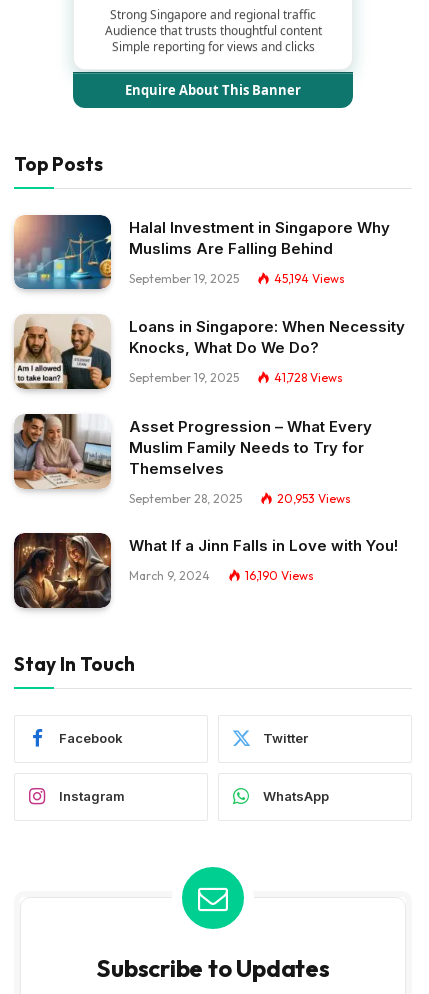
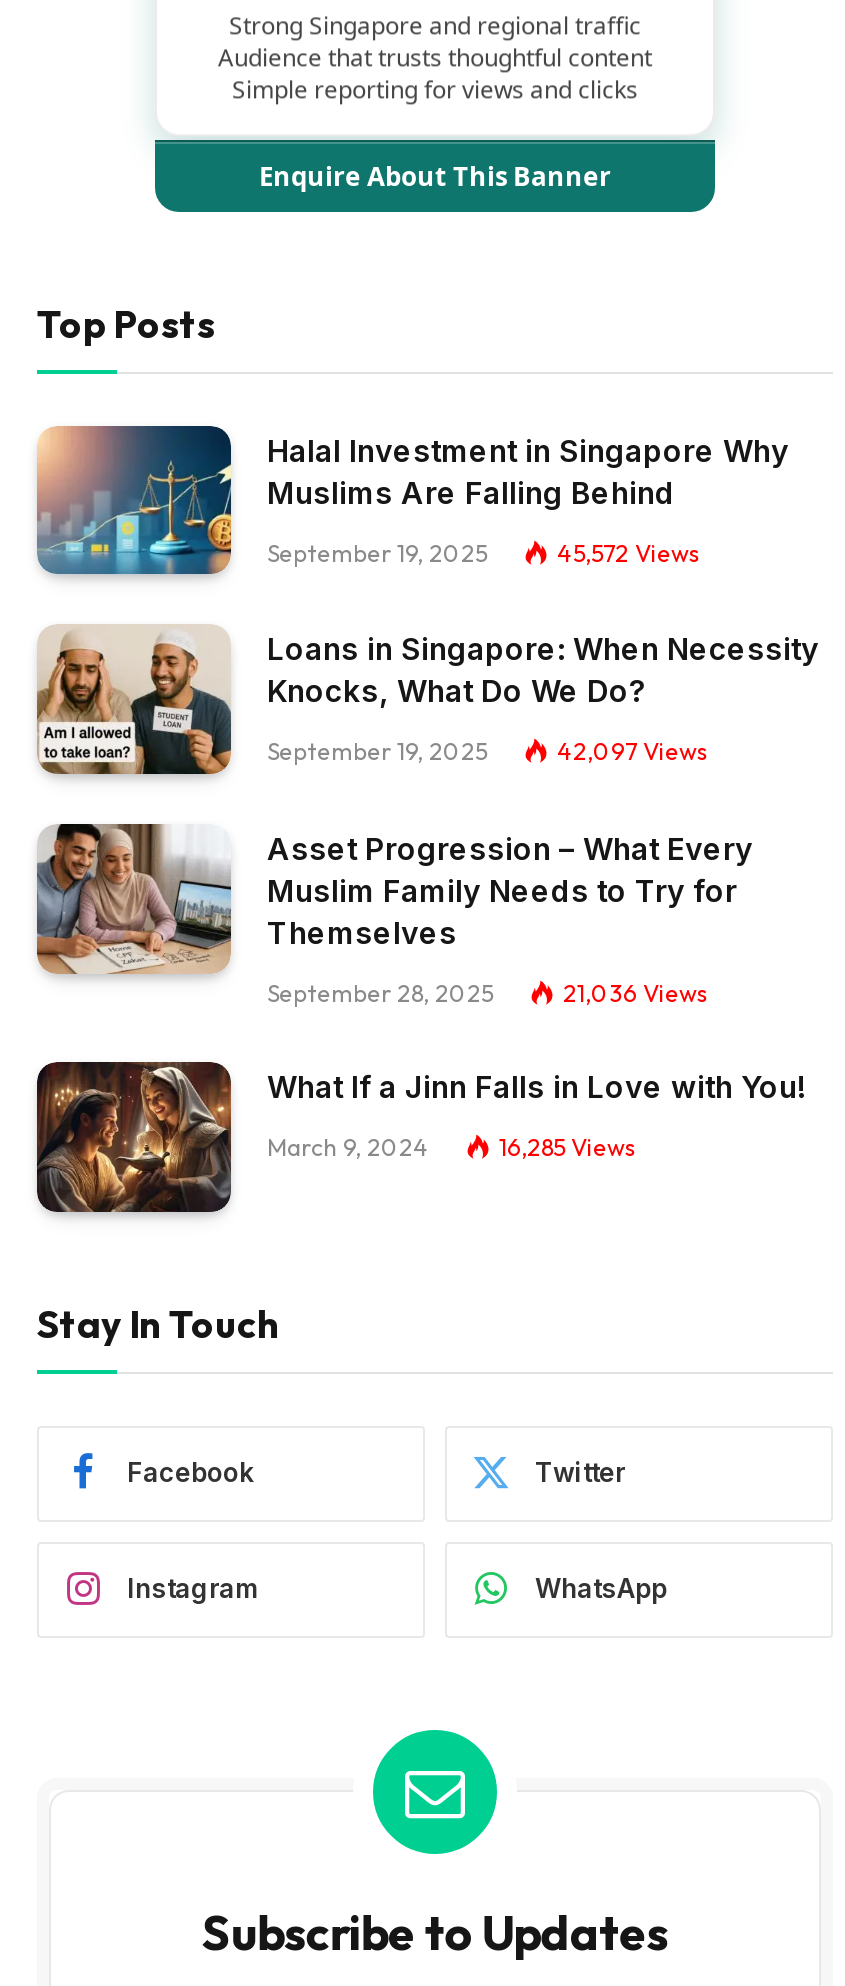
[274,271,345,286] 45,194 Views -> [557,538,701,568] 45,572 Views
[274,370,343,385] 41,728 Views -> [557,737,709,767] 42,097 Views
[277,491,351,506] 20,953 Views -> [563,978,709,1008] 21,036 Views
[245,568,314,583] 16,190 Views -> [499,1132,637,1162] 16,285 Views

